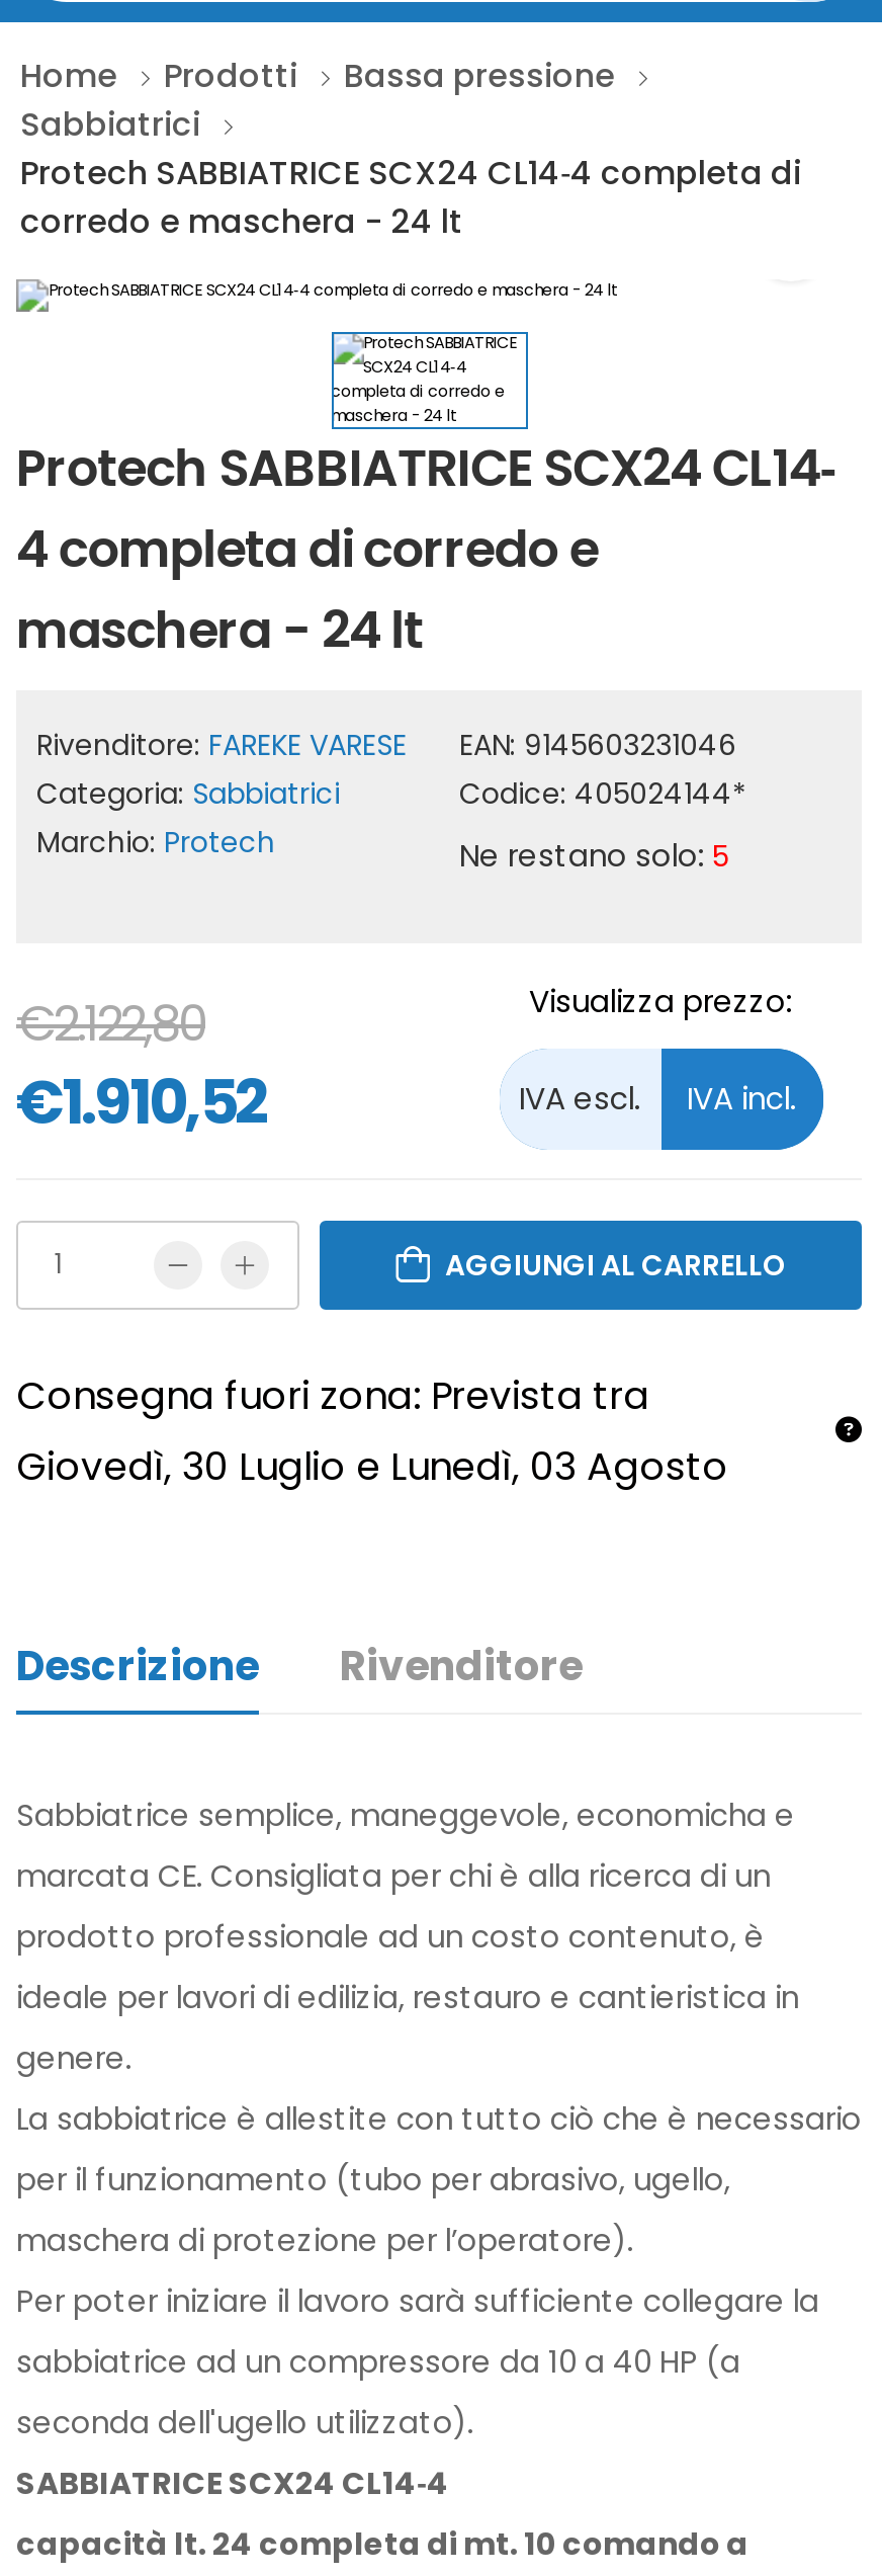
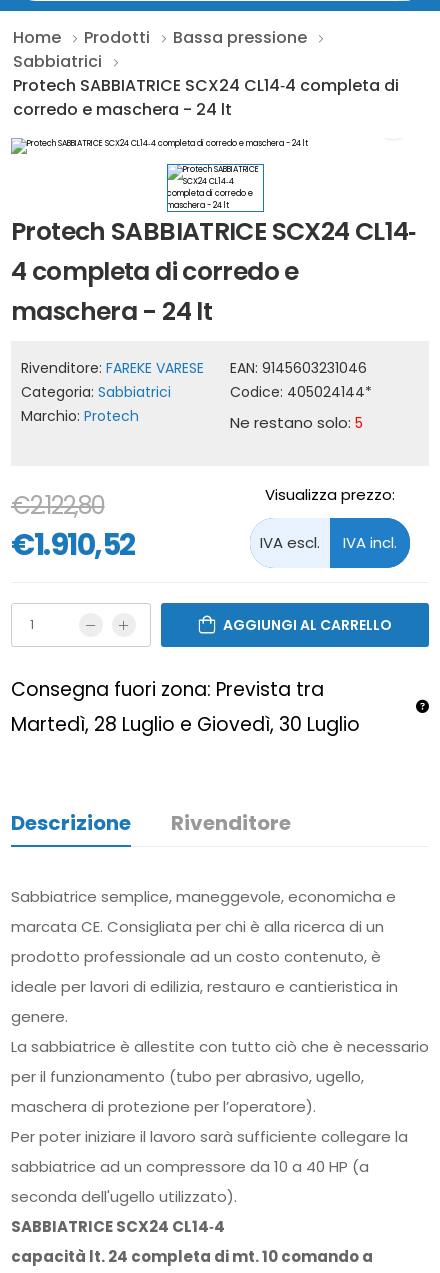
[16,1440,728,1494] Giovedì, 30 Luglio e Lunedì, 03 Agosto -> [11,711,360,738] Martedì, 28 Luglio e Giovedì, 30 Luglio

